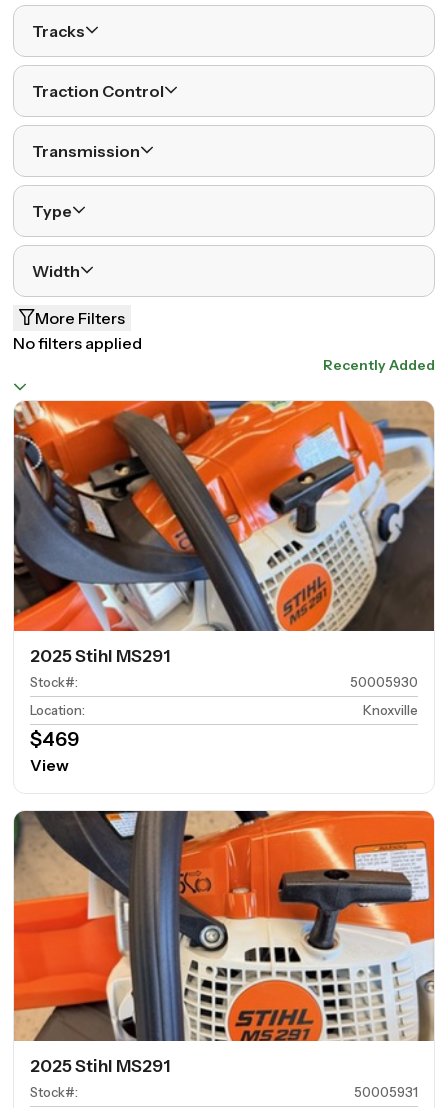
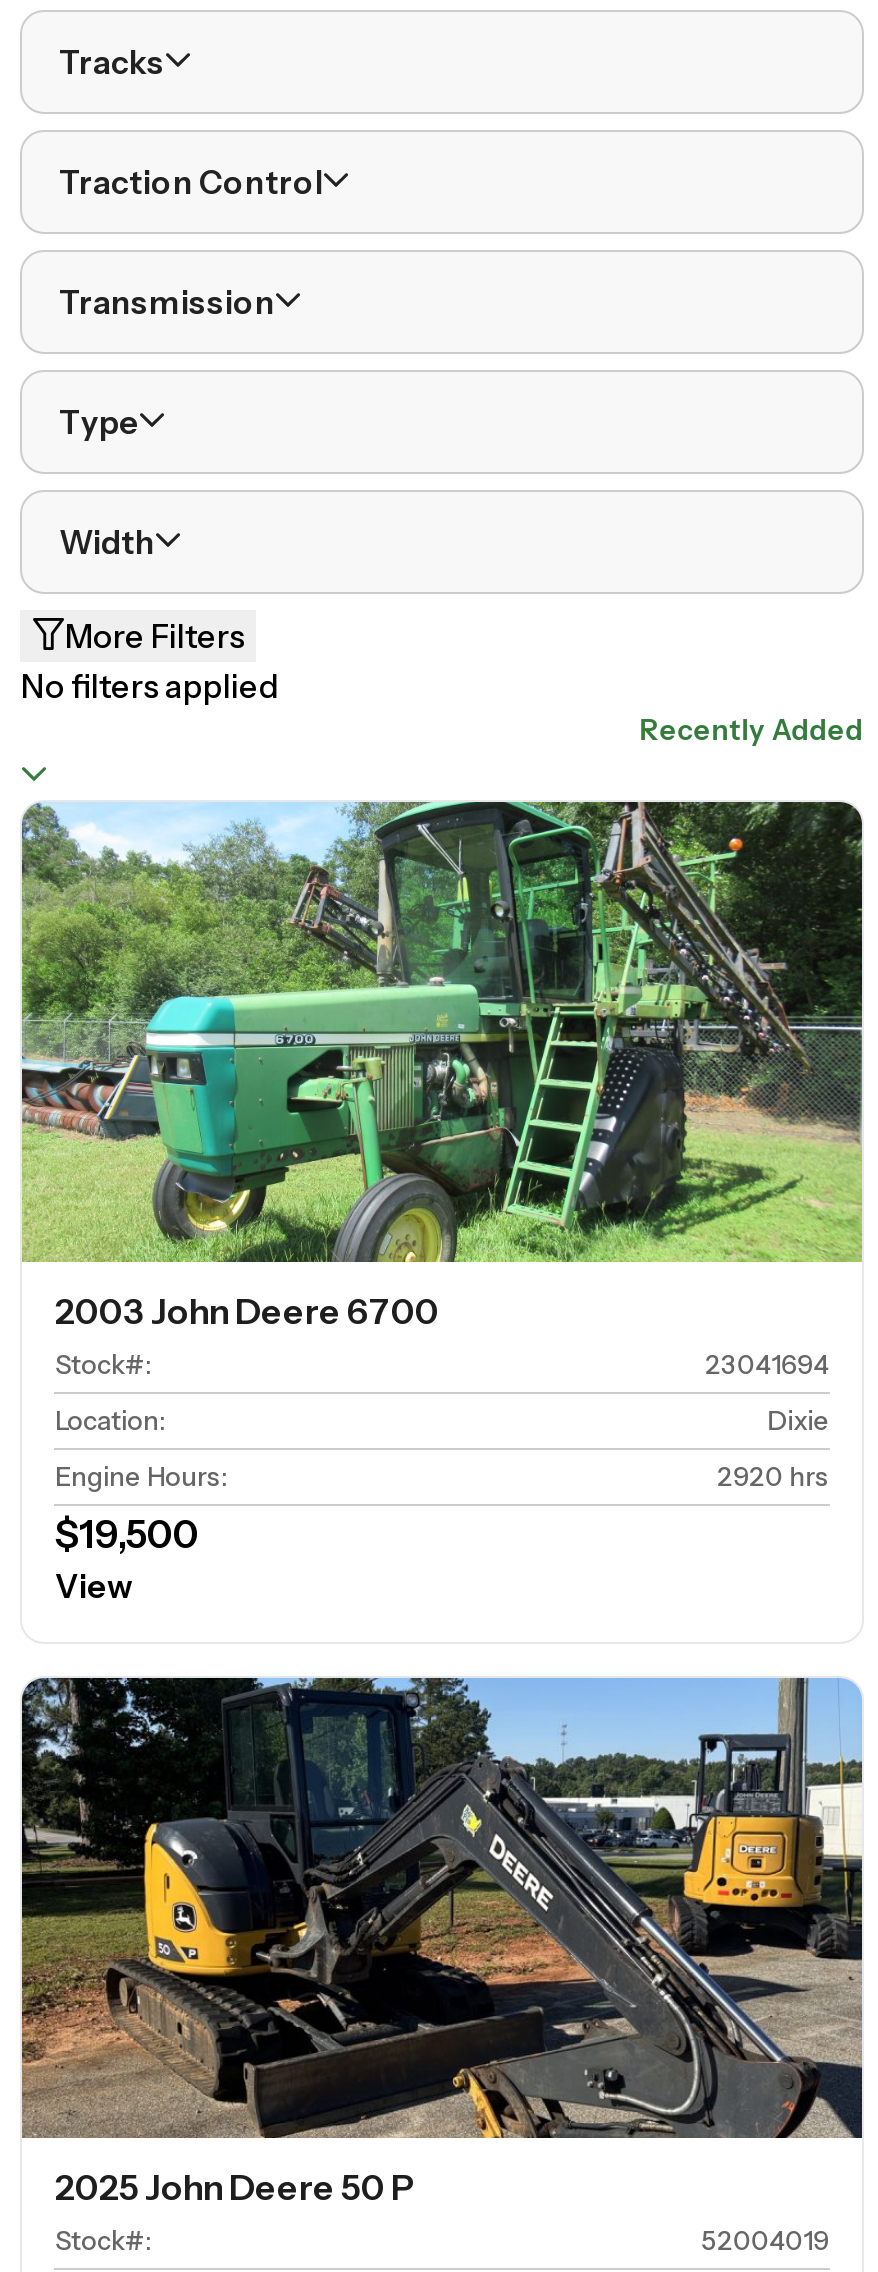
[13,400,435,666] [image] | 2025 Stihl MS291 -> [20,800,864,1333] [image] | 2003 John Deere 6700
[350,674,418,690] 50005930 -> [705,1349,829,1381] 23041694
[30,702,418,751] Knoxville | $469 -> [55,1405,829,1559] Dixie | Engine Hours: | 2920 hrs | $19,500
[13,810,435,1076] [image] | 2025 Stihl MS291 -> [20,1676,864,2209] [image] | 2025 John Deere 50 P
[354,1084,418,1100] 50005931 -> [701,2225,829,2257] 52004019

